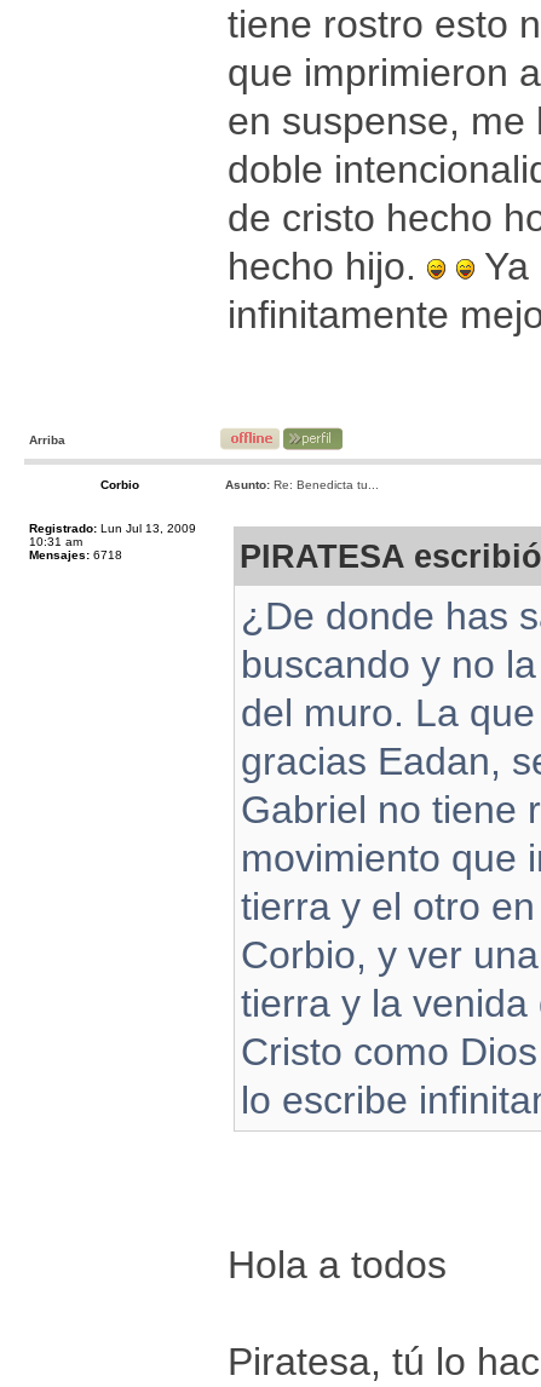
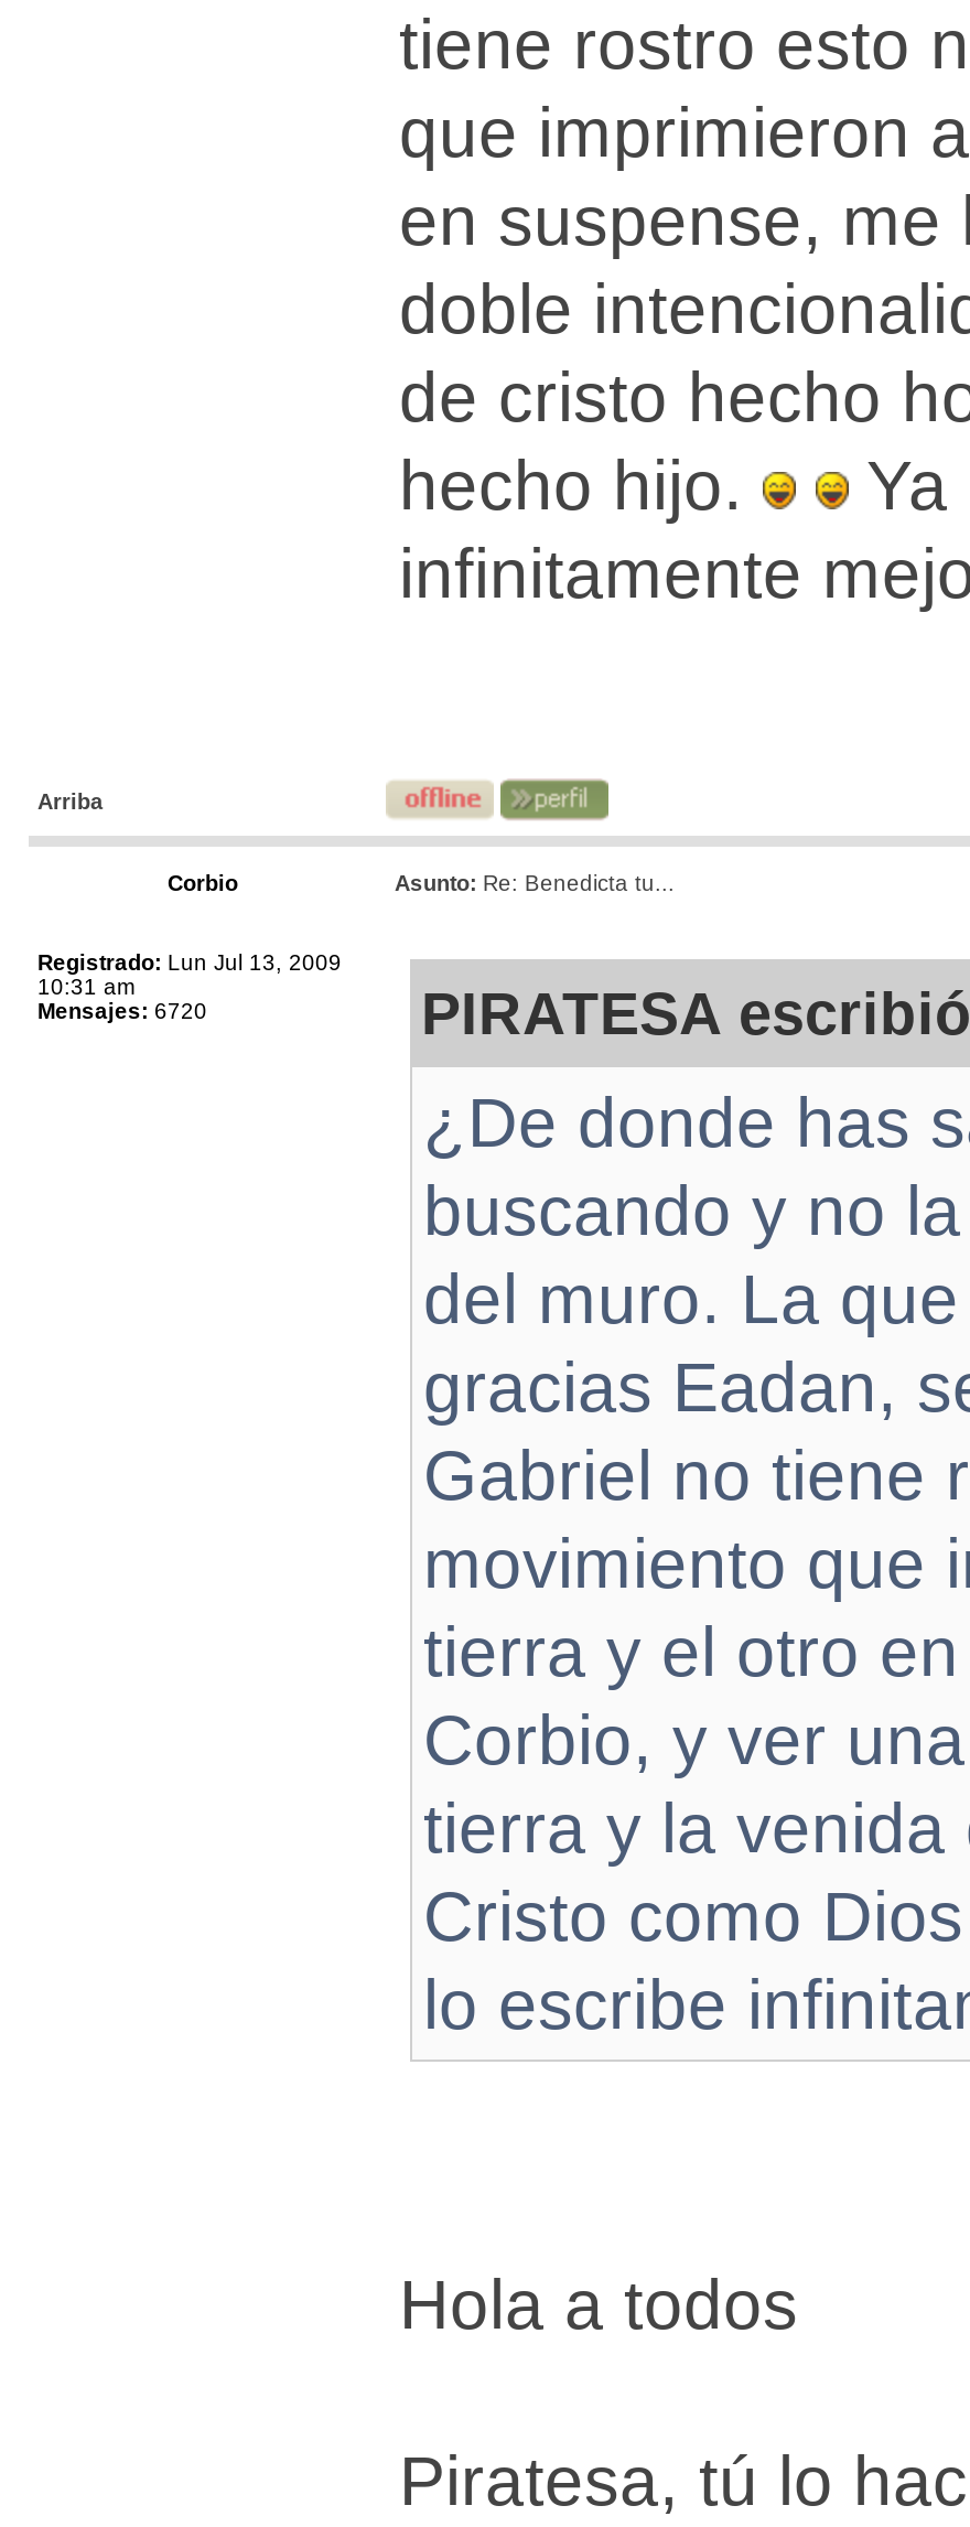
[29,548,122,562] Mensajes: 6718 -> [37,999,207,1023] Mensajes: 6720

